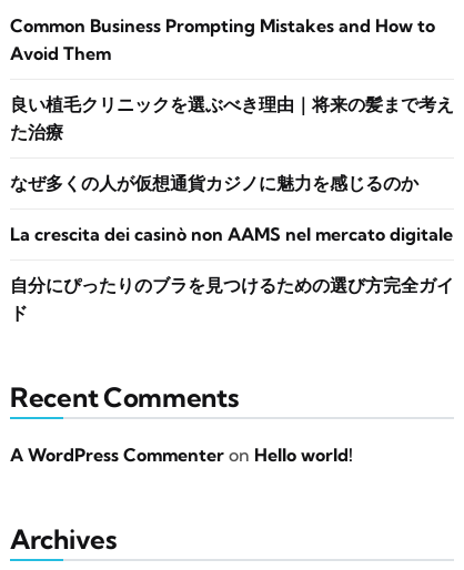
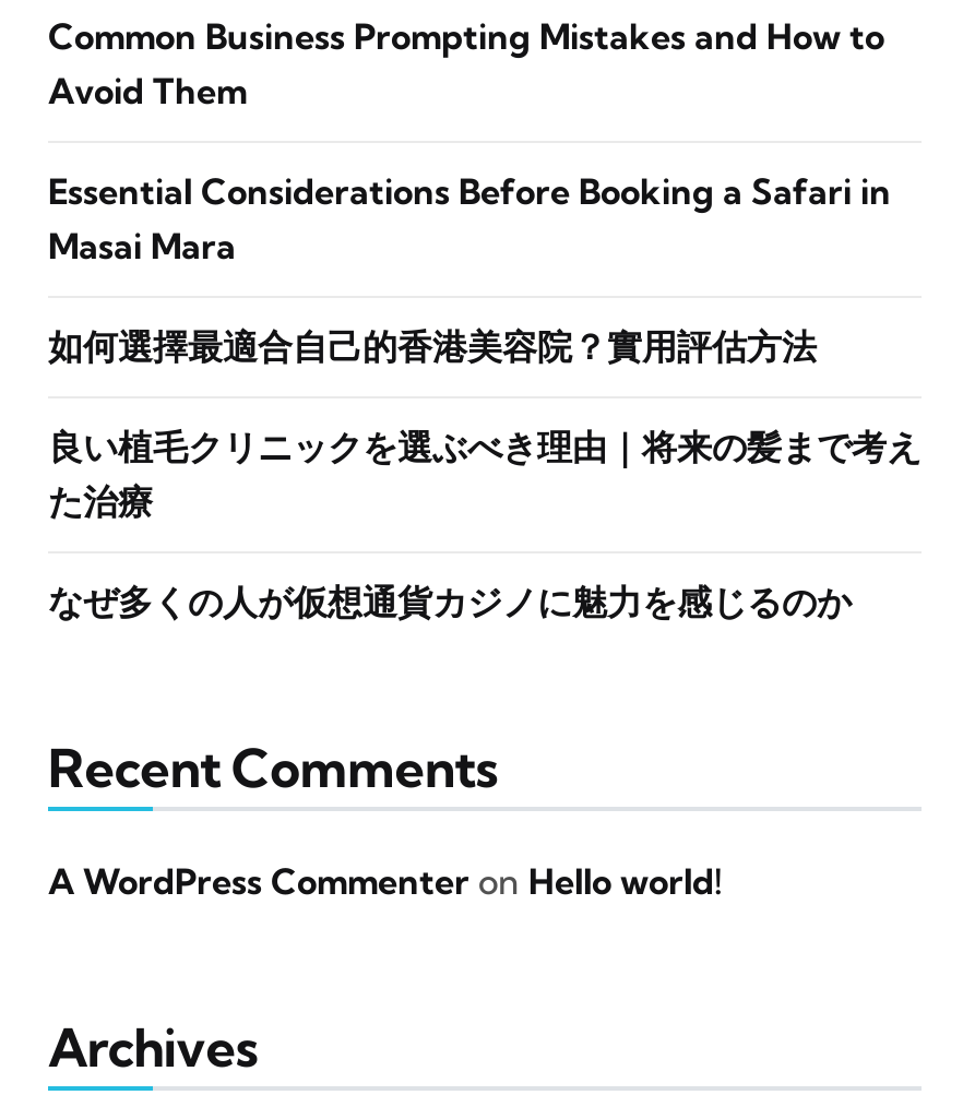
none -> [48,169,891,368] Essential Considerations Before Booking a Safari in | Masai Mara | 如何選擇最適合自己的香港美容院？實用評估方法
moved [10,93,454,194] -> [48,425,922,623]: 良い植毛クリニックを選ぶべき理由｜将来の髪まで考え | た治療 | なぜ多くの人が仮想通貨カジノに魅力を感じるのか
[10,223,454,324] La crescita dei casinò non AAMS nel mercato digitale | 自分にぴったりのブラを見つけるための選び方完全ガイ | ド -> none

